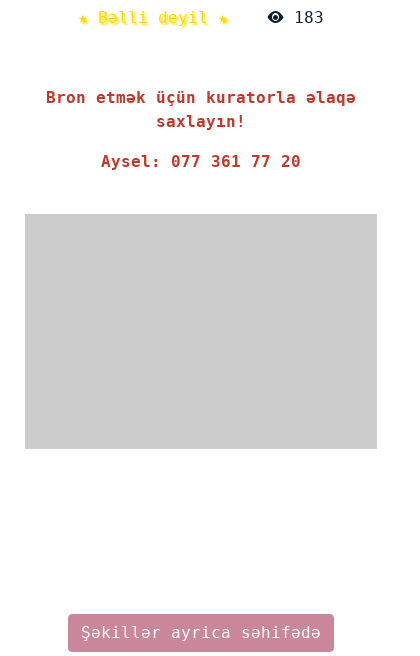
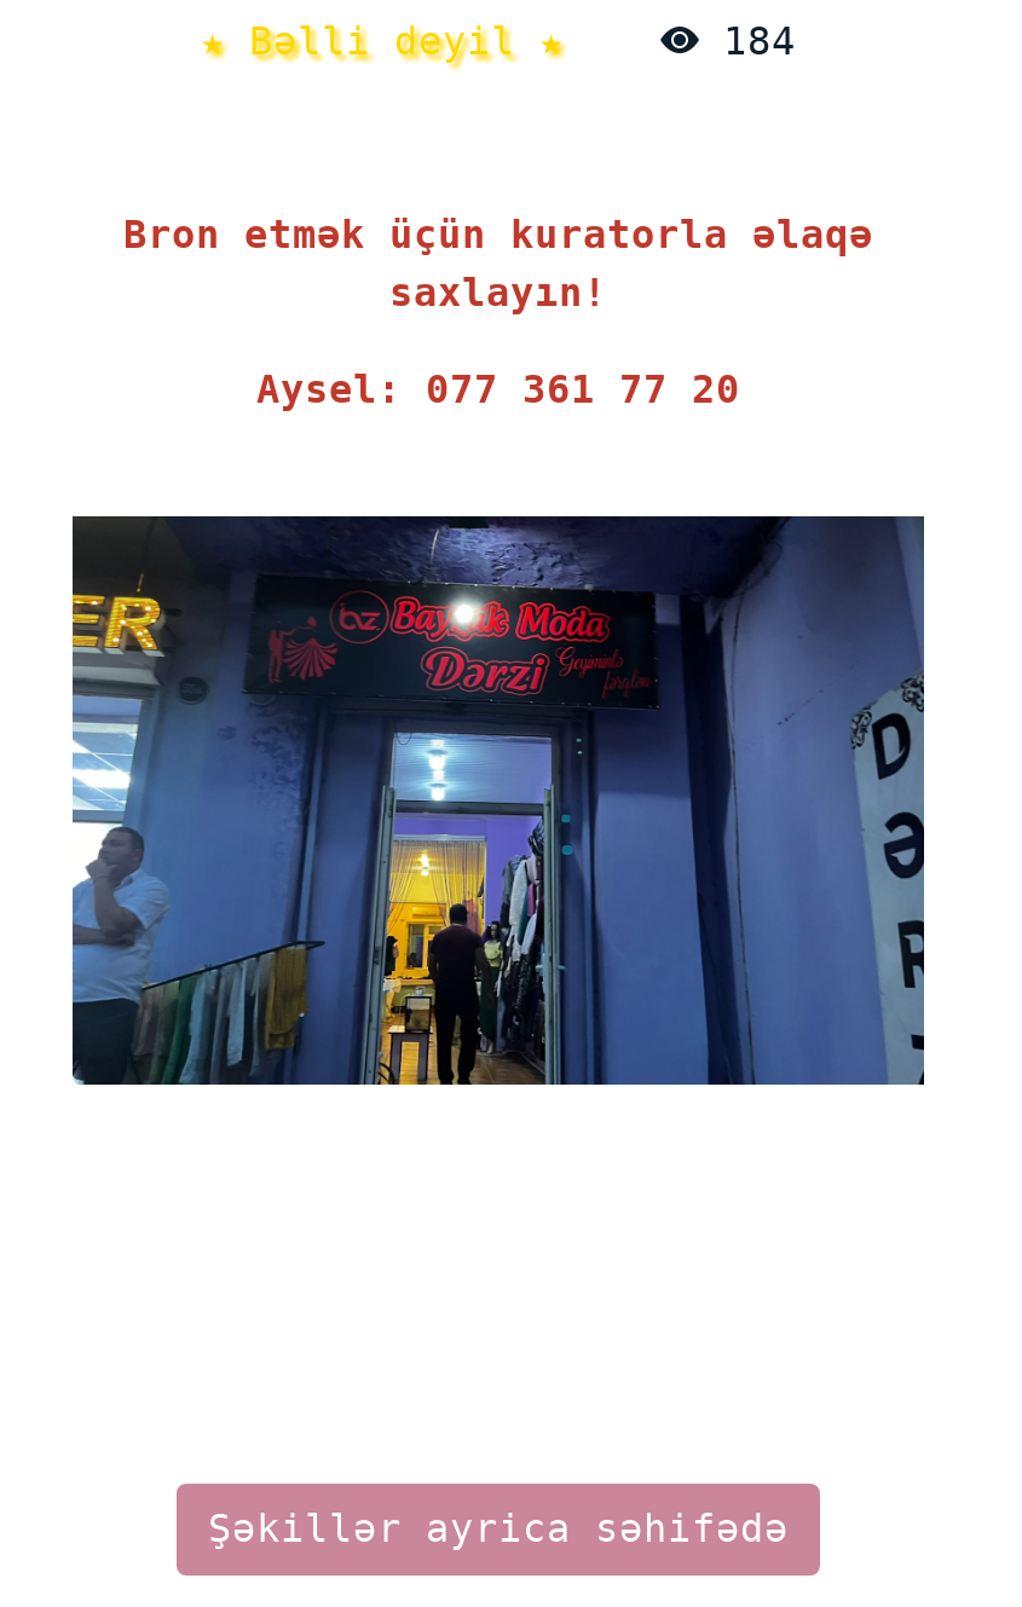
[284,8,324,27] 183 -> [699,18,796,64] 184
none -> [70,514,926,1087] [image]

